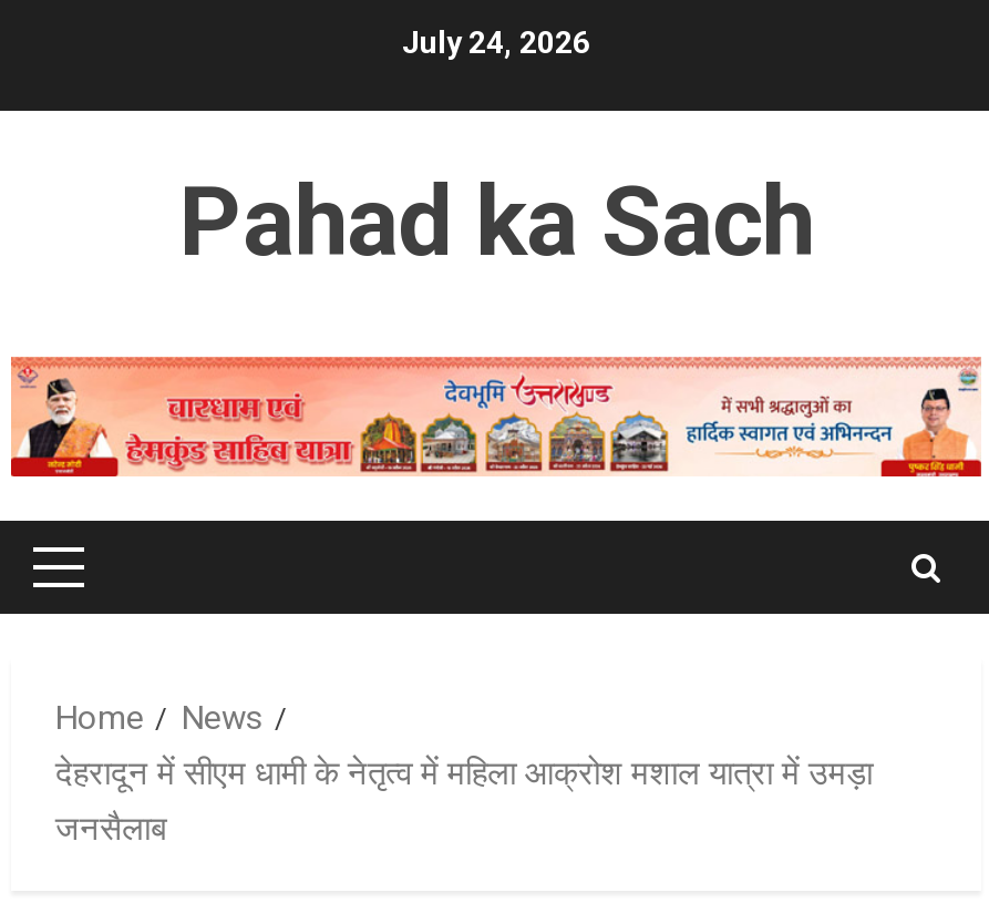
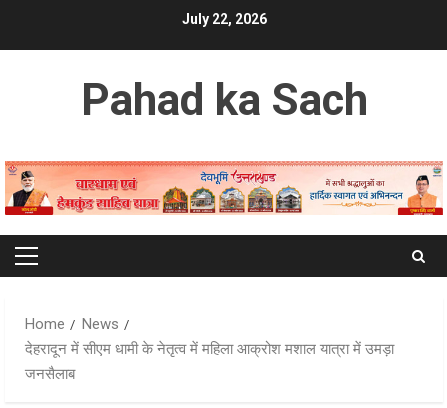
[402,23,590,59] July 24, 2026 -> [181,10,266,26] July 22, 2026

